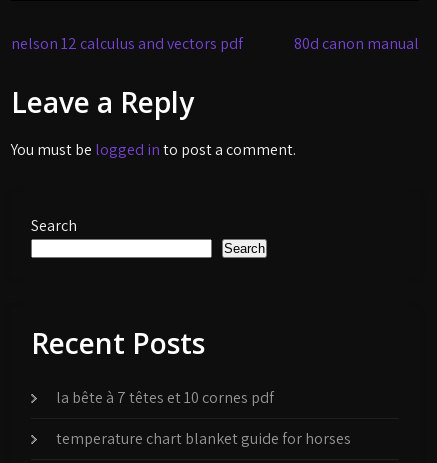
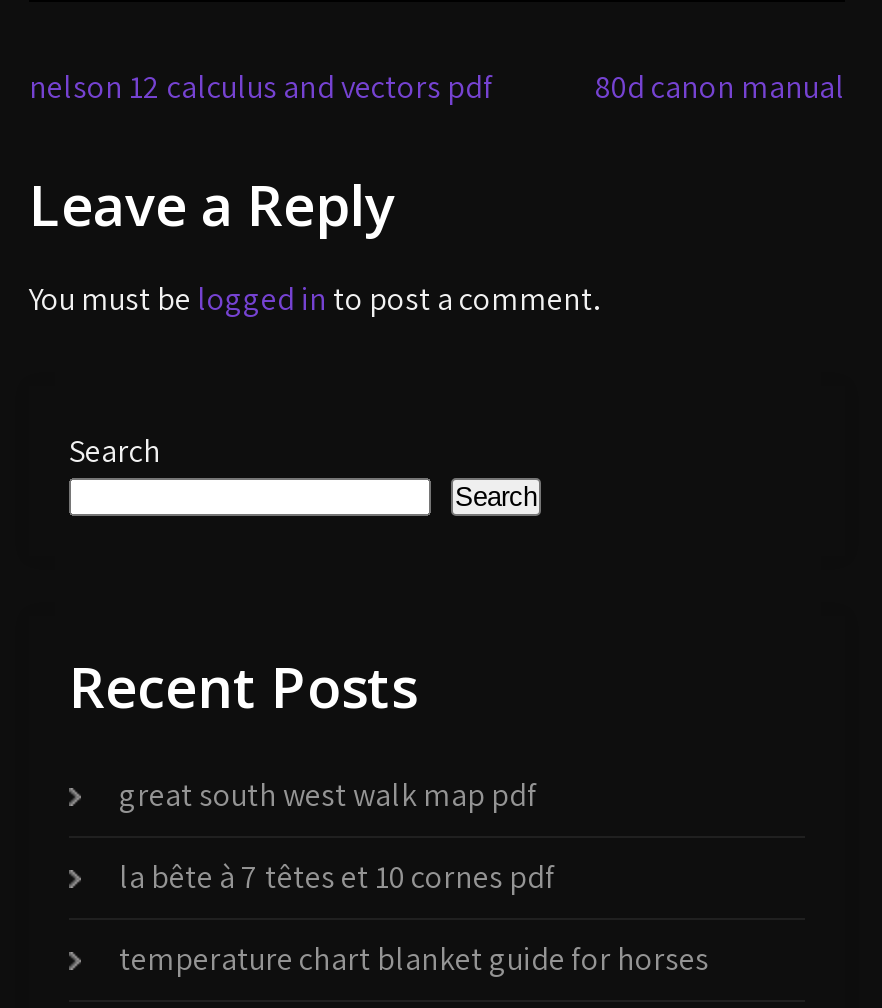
none -> [119,774,537,816] great south west walk map pdf

